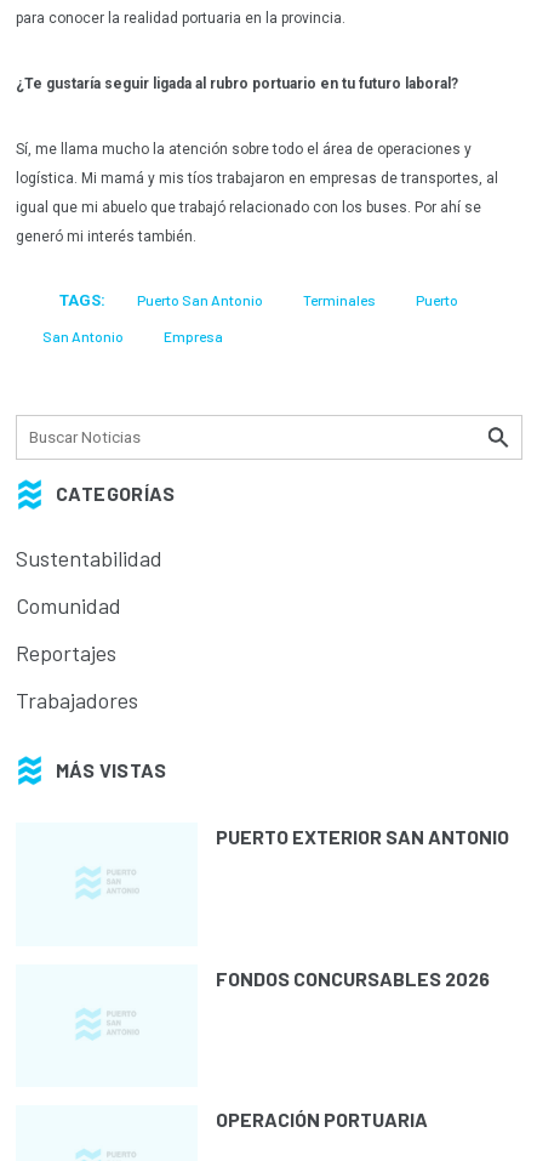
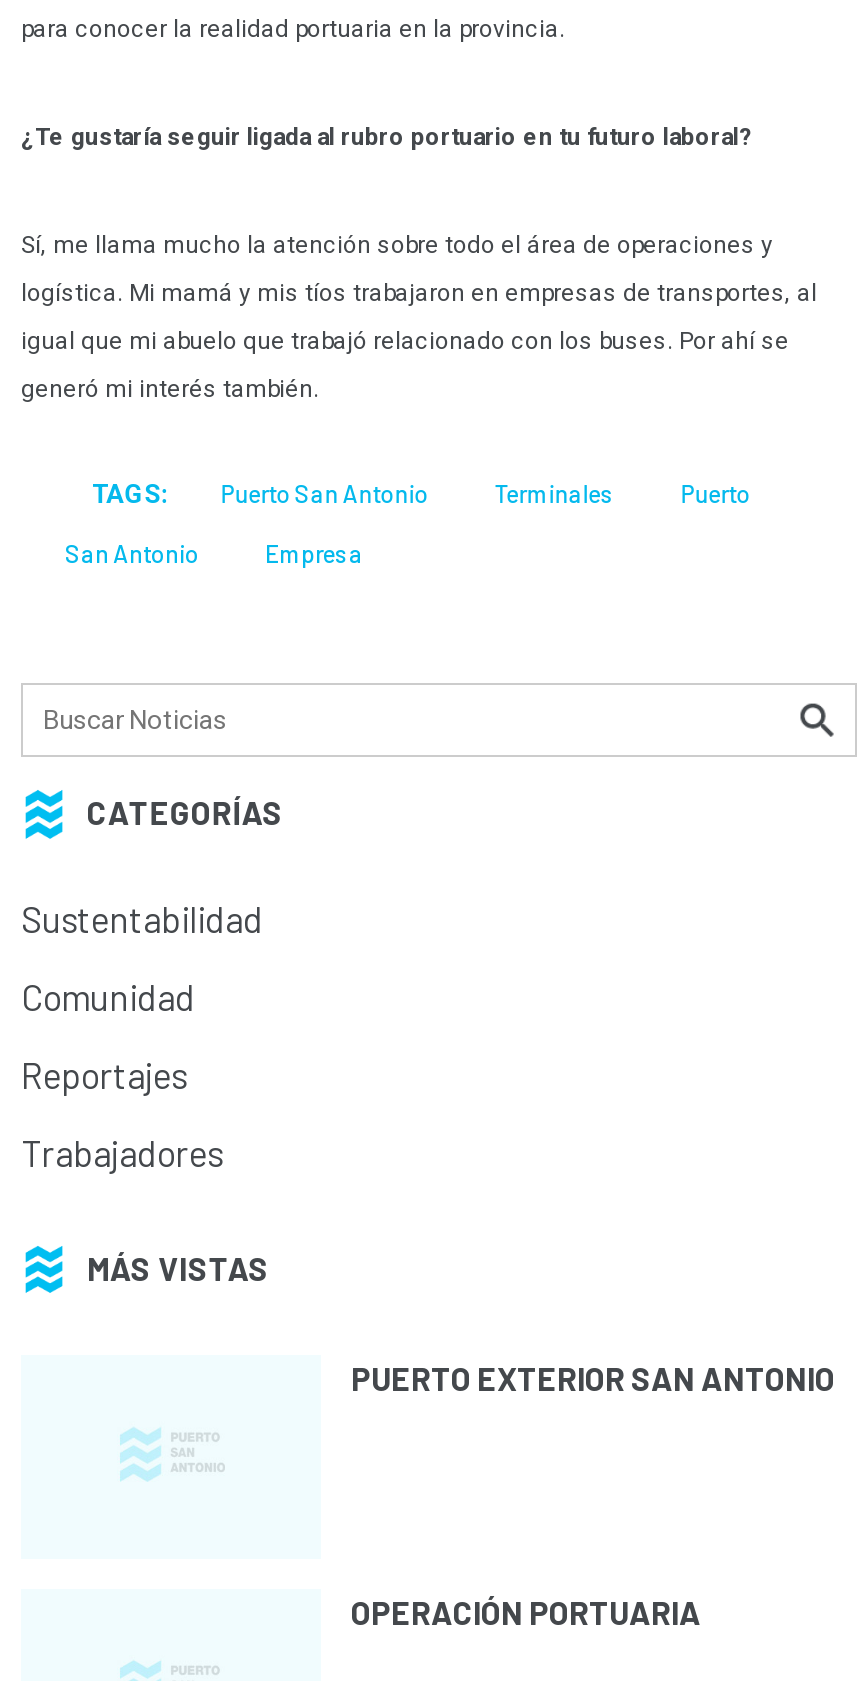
[216,967,490,990] FONDOS CONCURSABLES 2026 -> none

